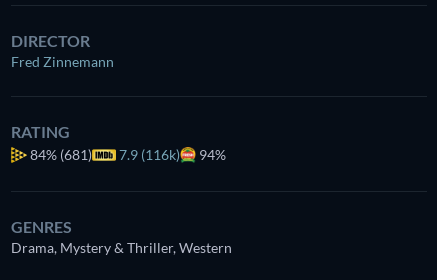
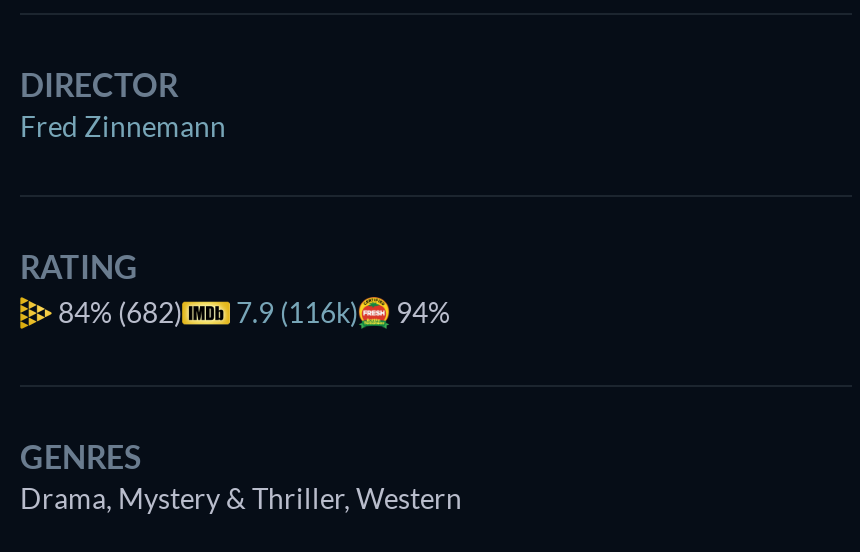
[30,146,226,163] 84% (681) 7.9 (116k) 94% -> [58,295,450,329] 84% (682) 7.9 (116k) 94%

